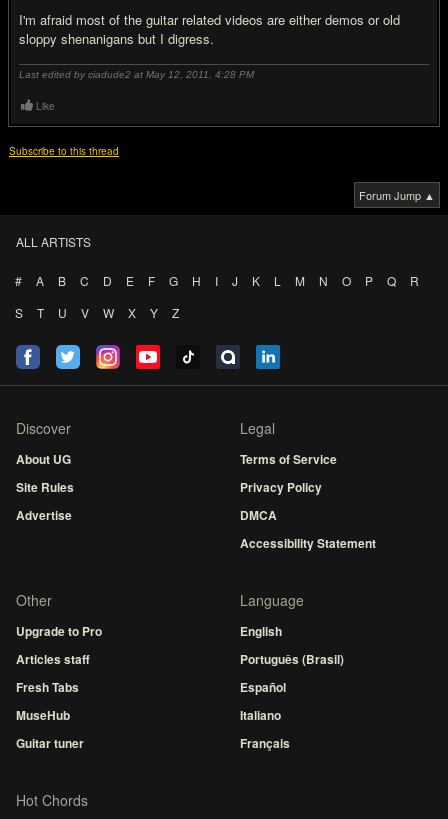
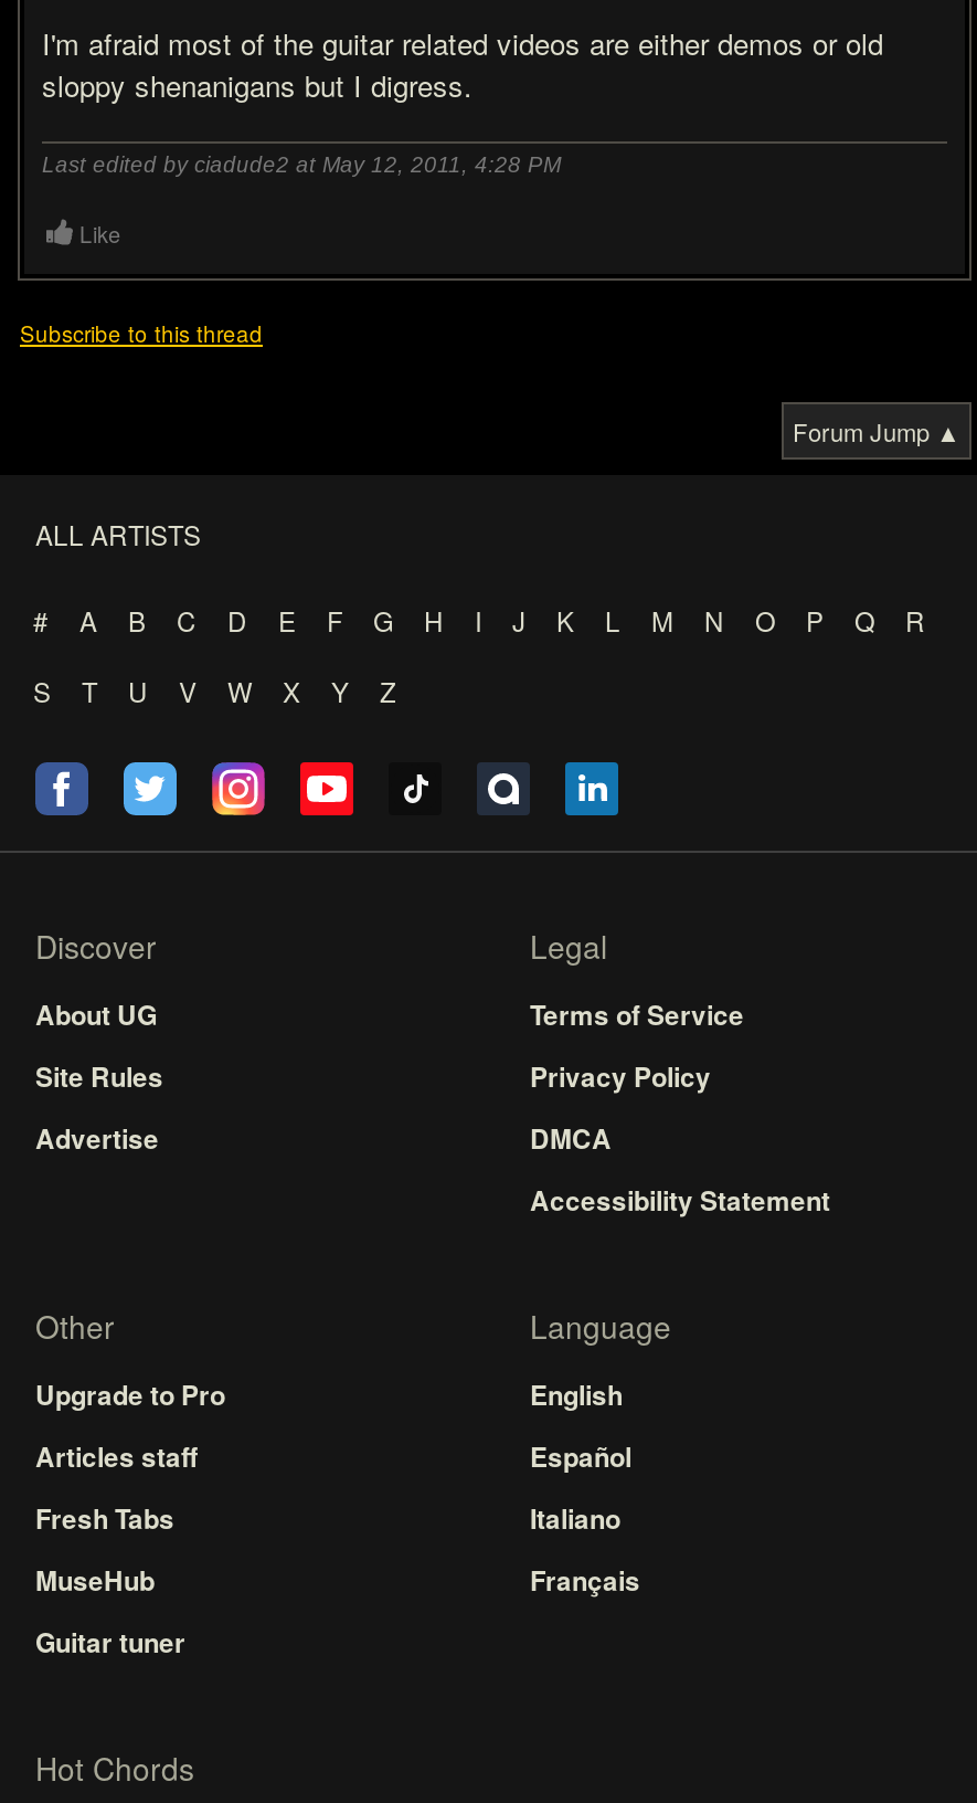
[240,650,344,668] Português (Brasil) -> none
moved [240,678,290,752] -> [530,1436,640,1600]: Español | Italiano | Français

